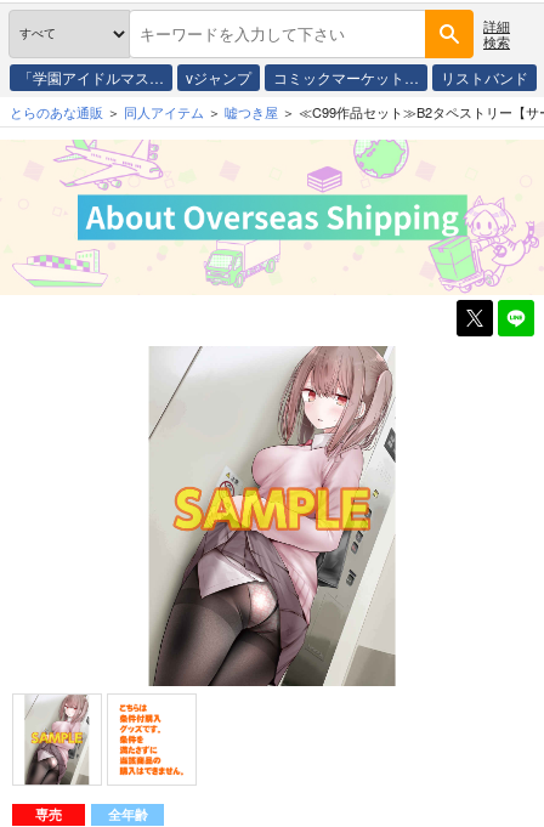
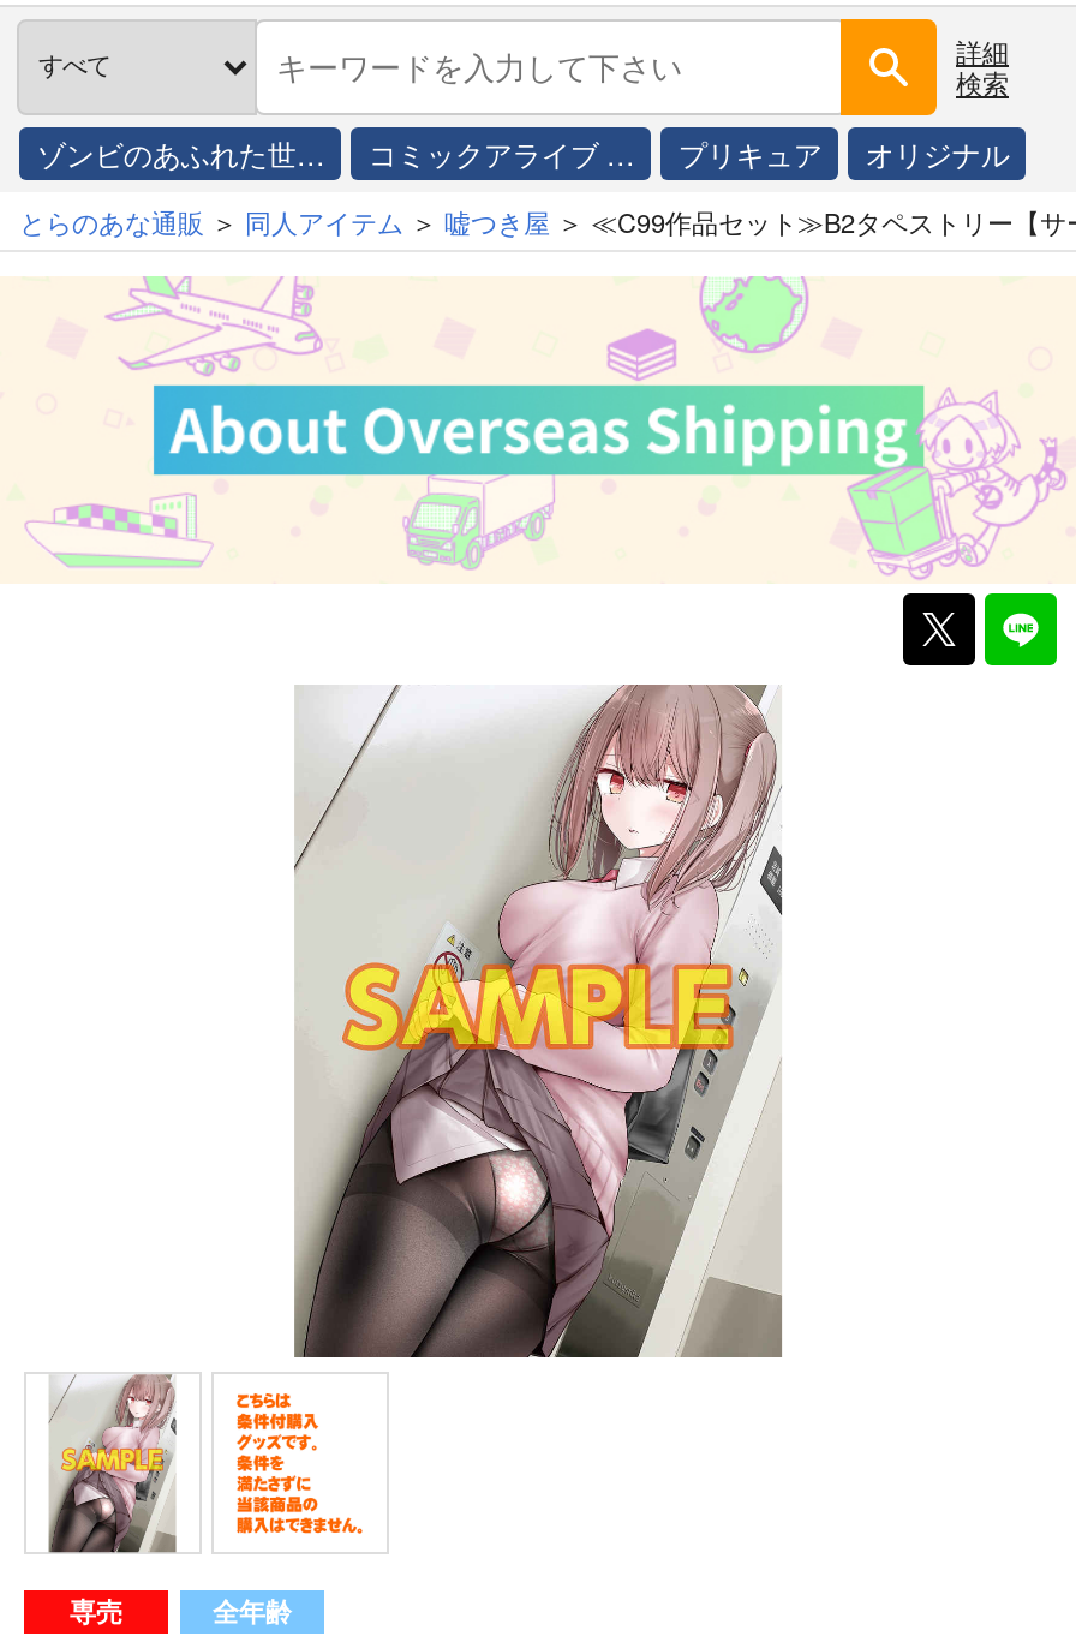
[19,67,529,87] 「学園アイドルマス… | vジャンプ | コミックマーケット… | リストバンド -> [37,132,1010,173] ゾンビのあふれた世… | コミックアライブ … | プリキュア | オリジナル

